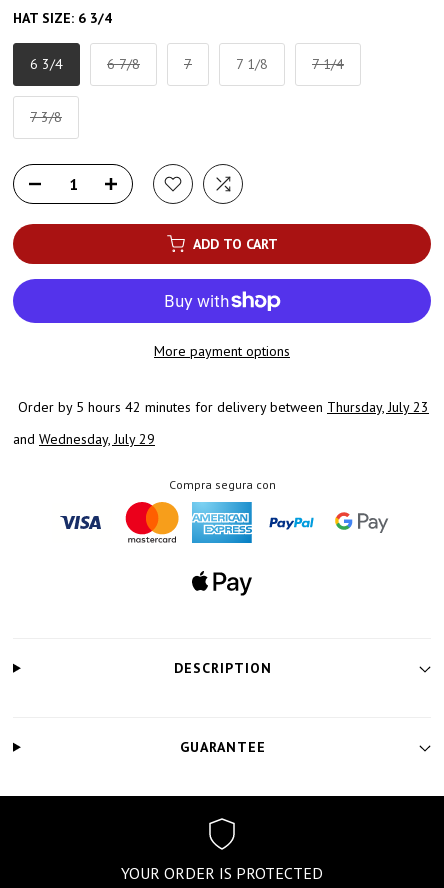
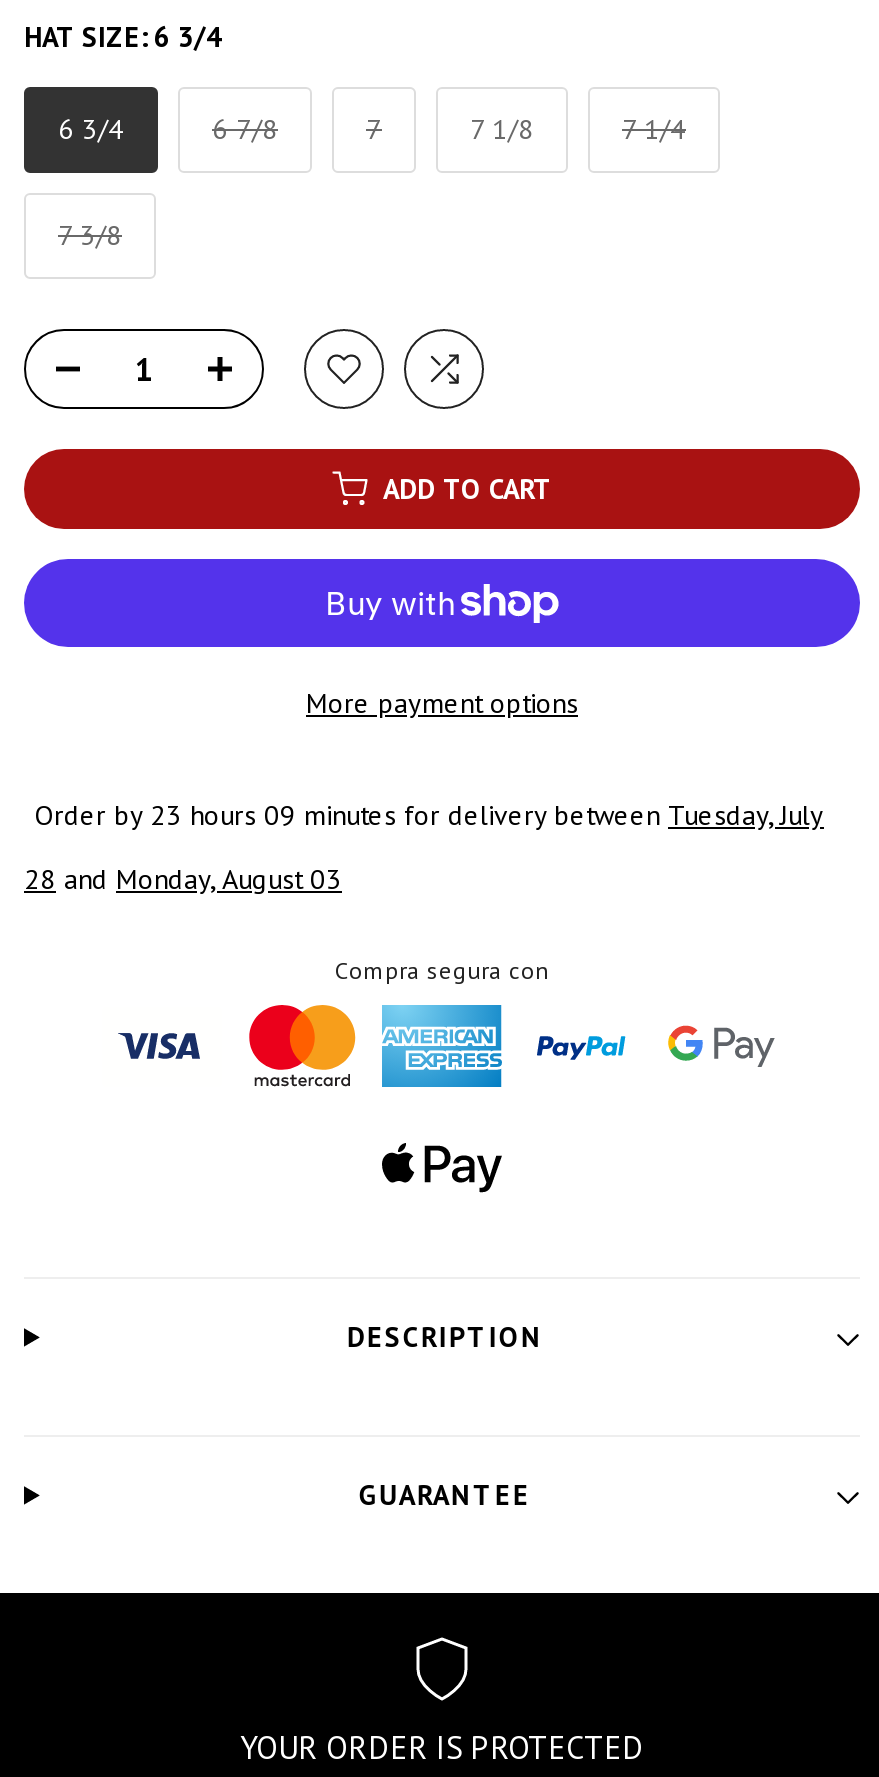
[18,398,429,416] Order by 5 hours 42 minutes for delivery between Thursday, July 23 -> [34,797,824,833] Order by 23 hours 09 minutes for delivery between Tuesday, July
[13,430,155,448] and Wednesday, July 29 -> [24,861,342,897] 28 and Monday, August 03

